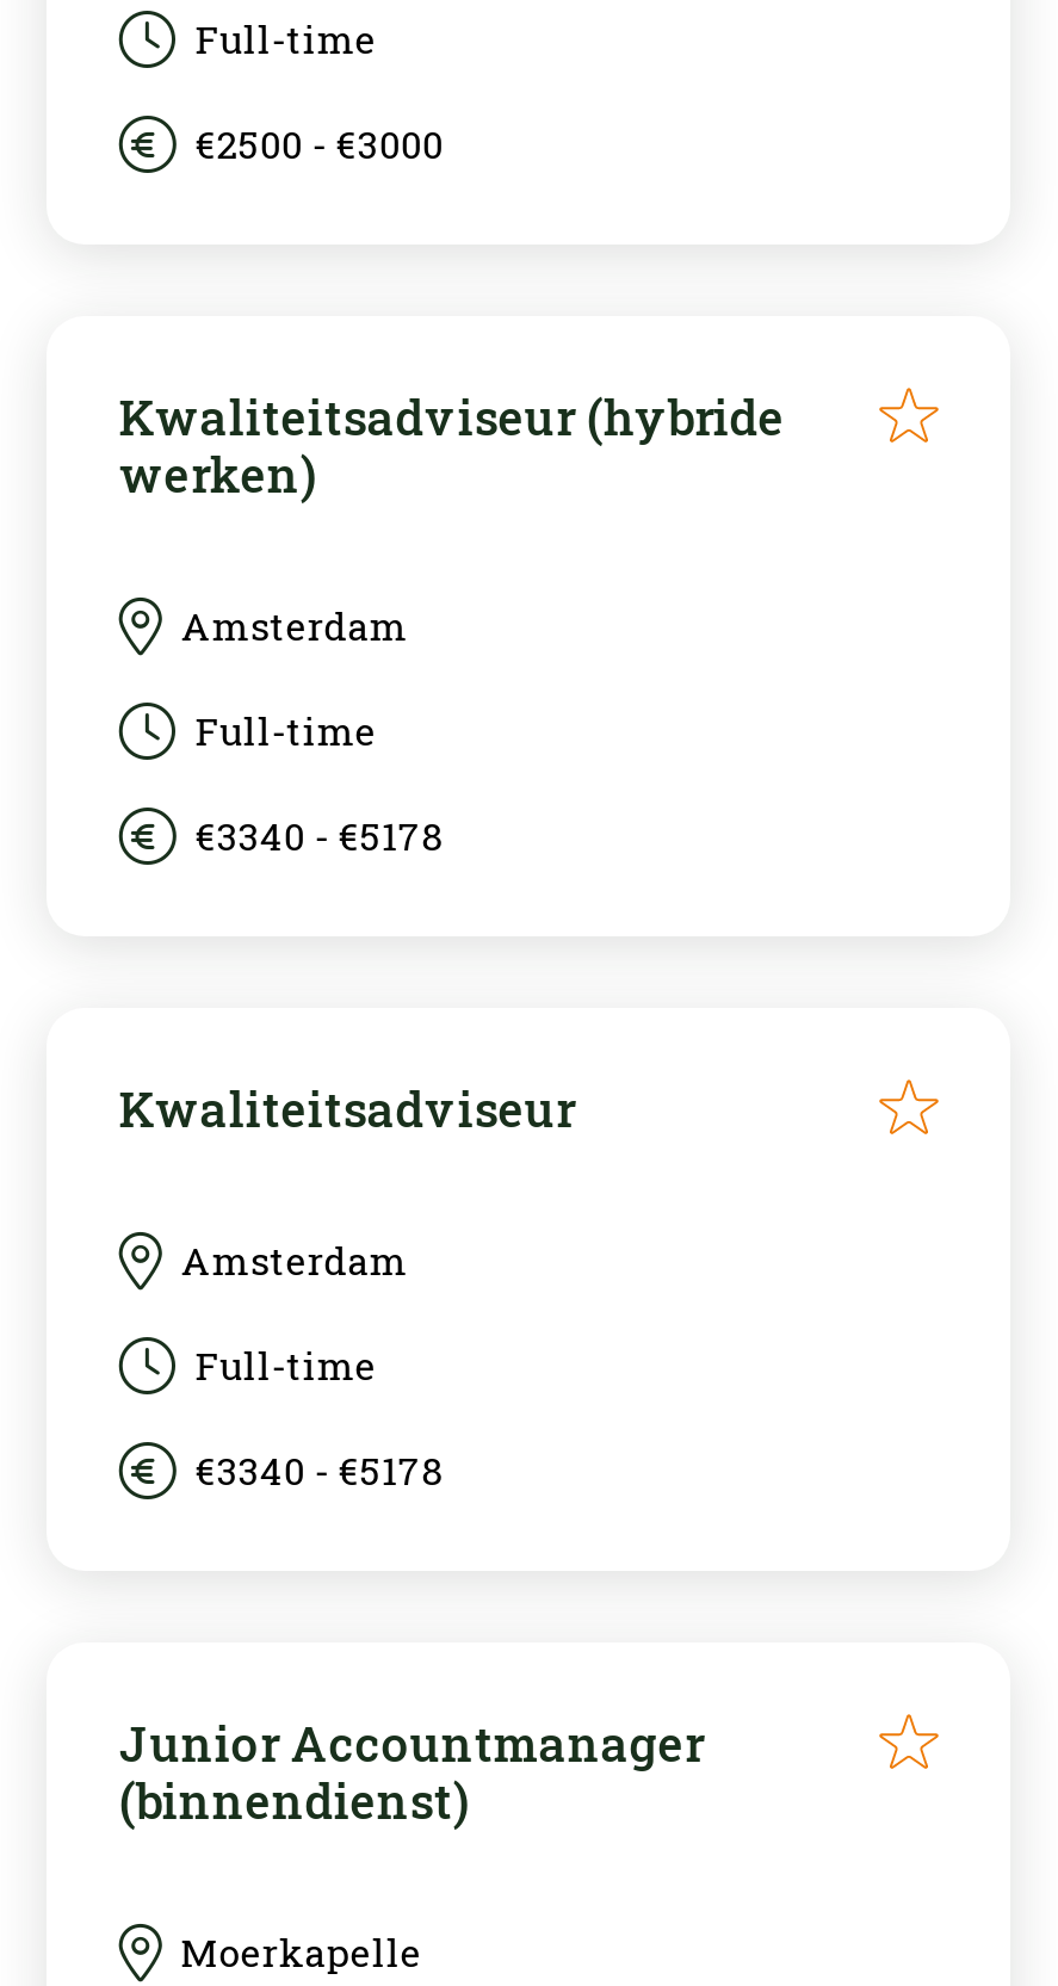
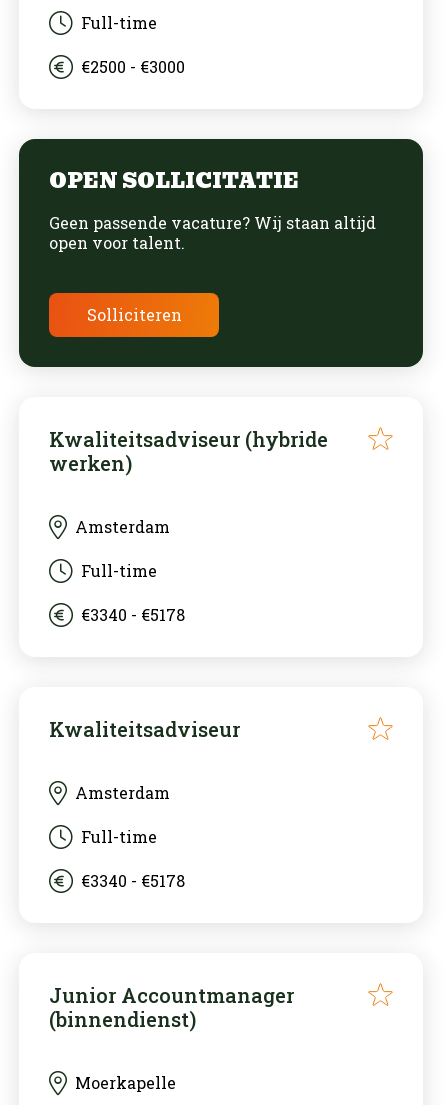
none -> [18,138,424,368] [image] | OPEN SOLLICITATIE | Geen passende vacature? Wij staan altijd | open voor talent. | Solliciteren

